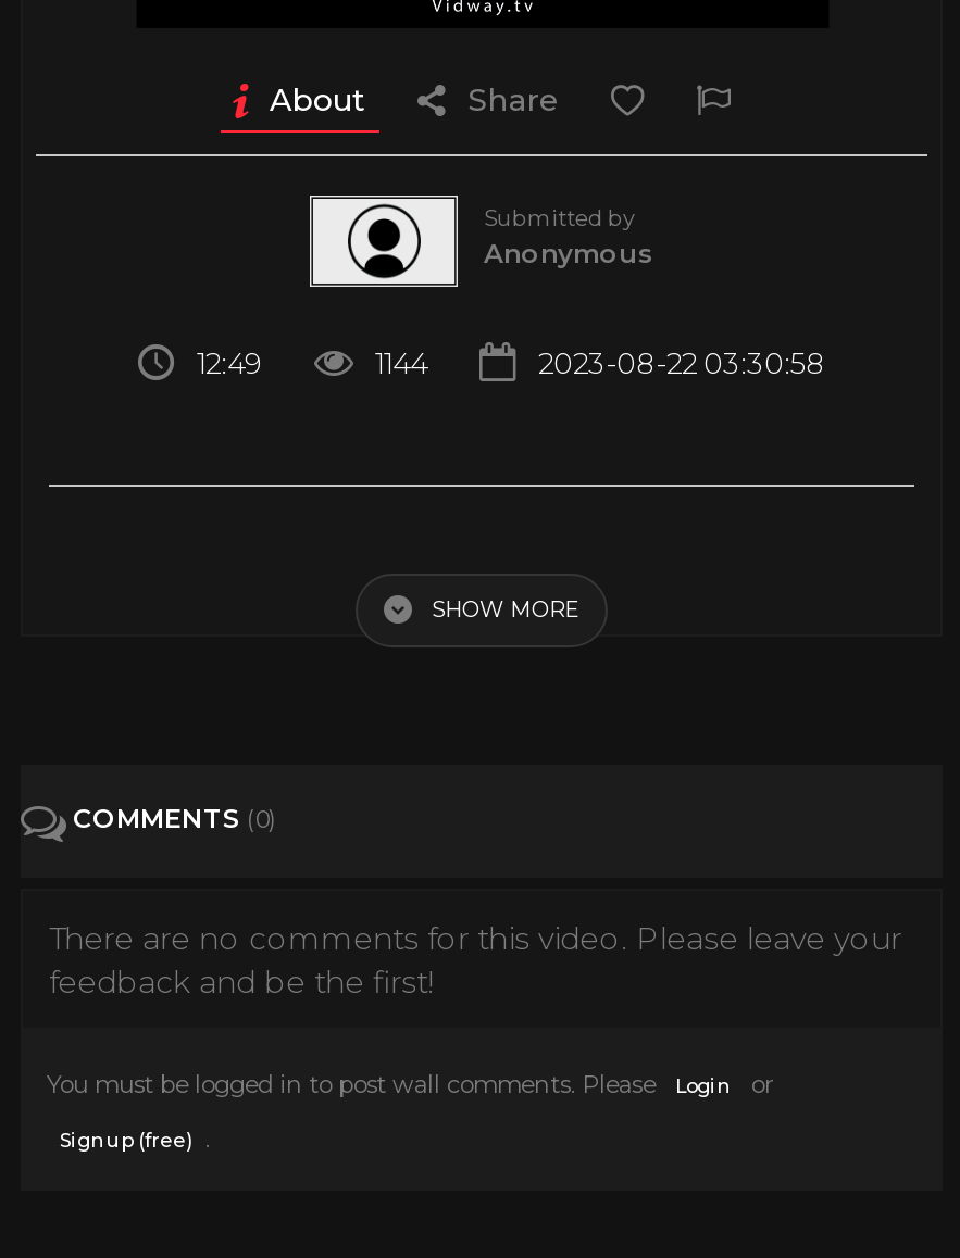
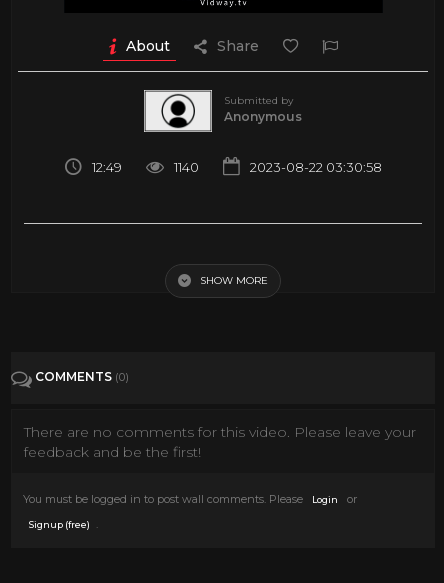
[375,344,427,379] 1144 -> [173,158,198,174] 1140

